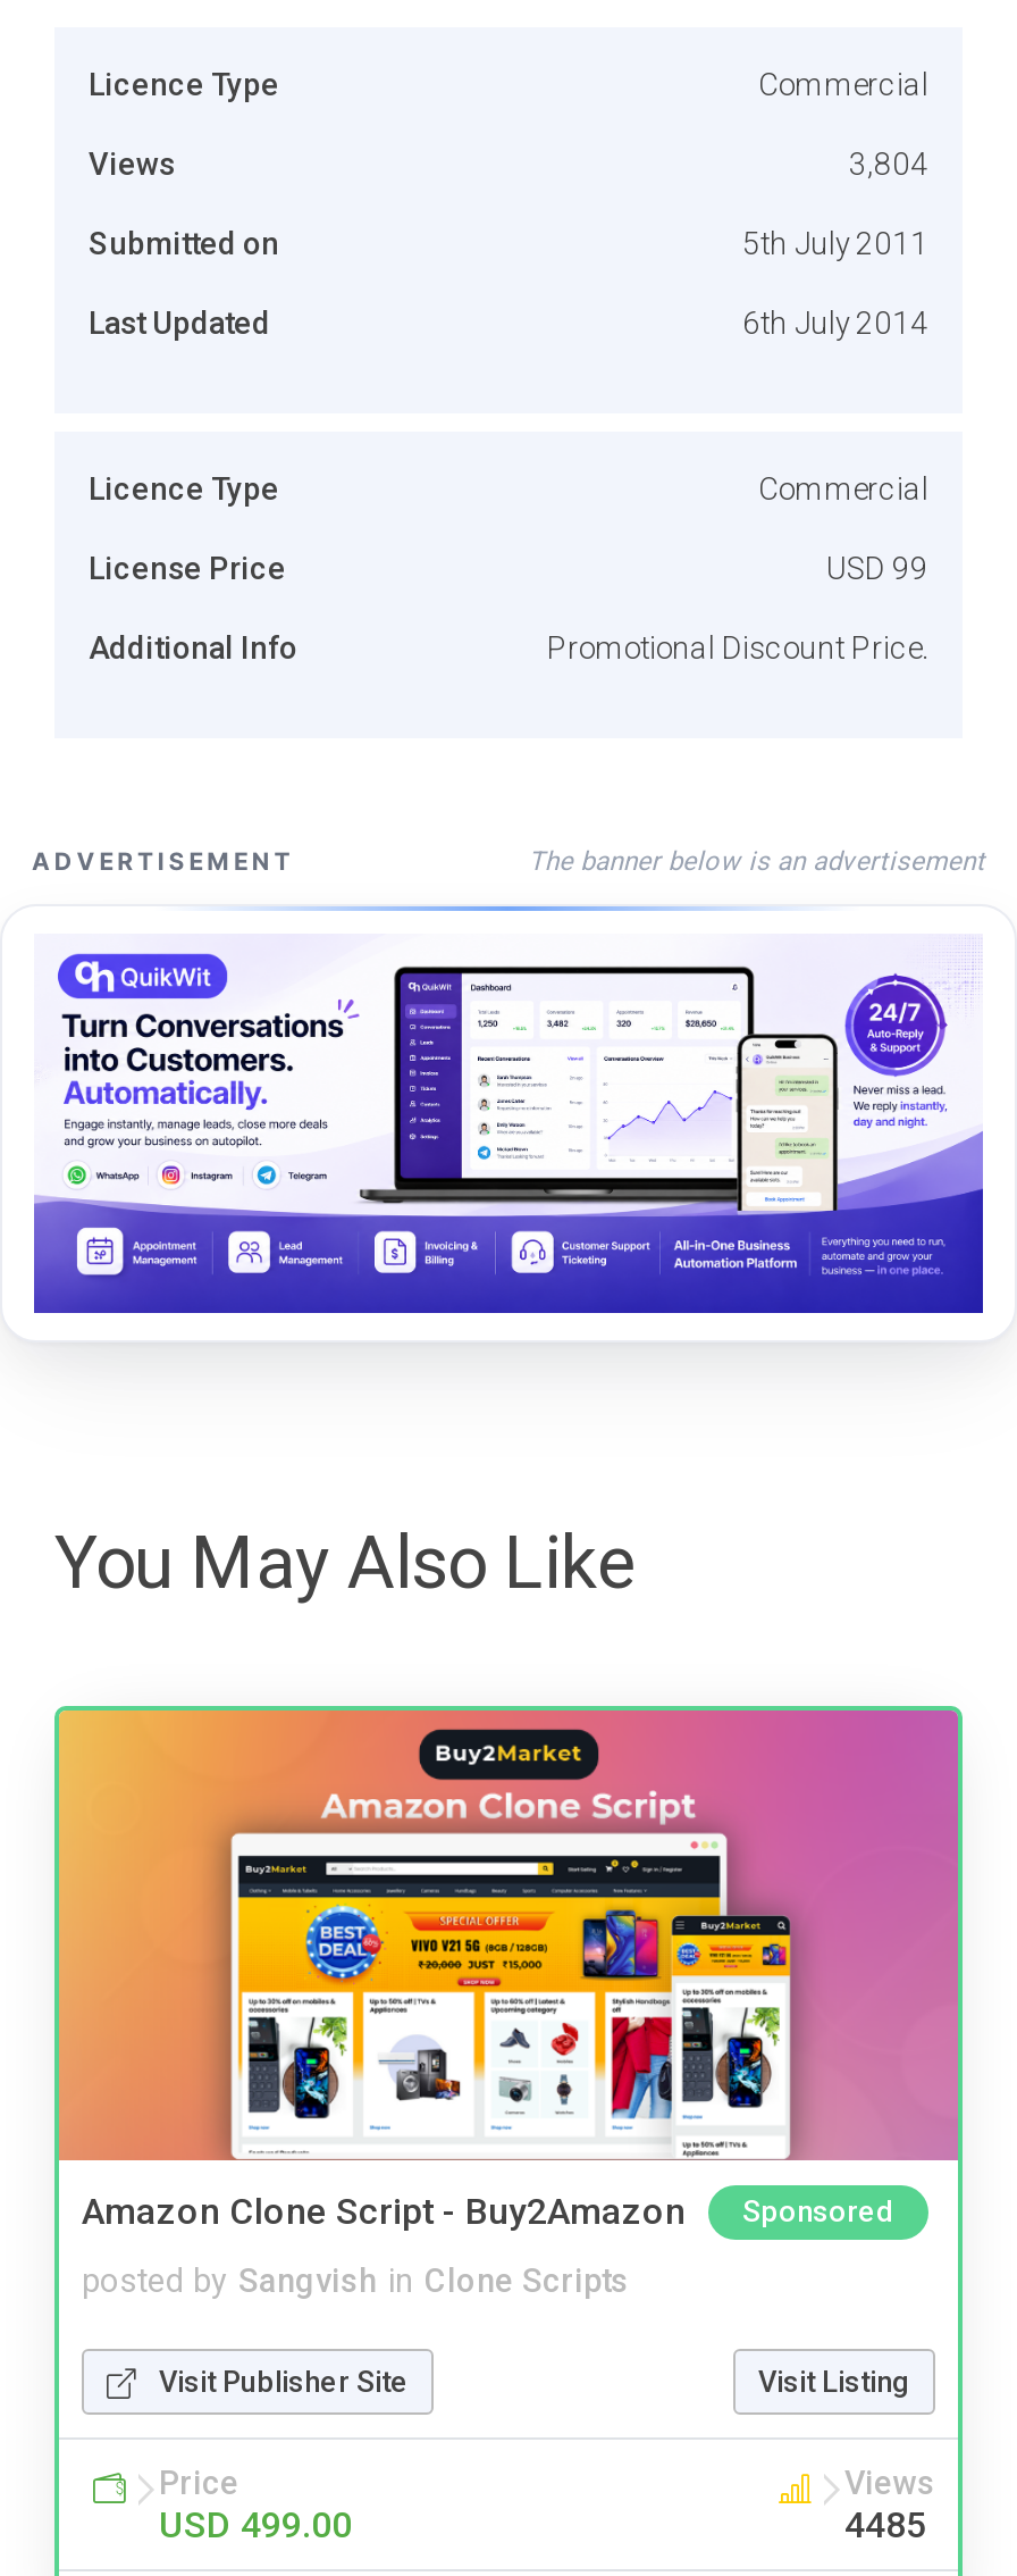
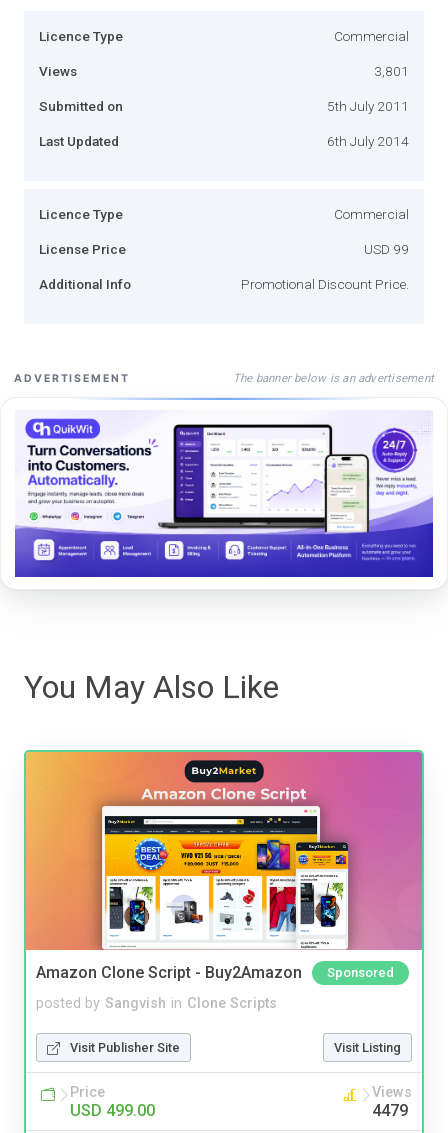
[849,145,928,181] 3,804 -> [374,63,409,79] 3,801
[844,2503,926,2546] 4485 -> [372,1101,408,1120] 4479

